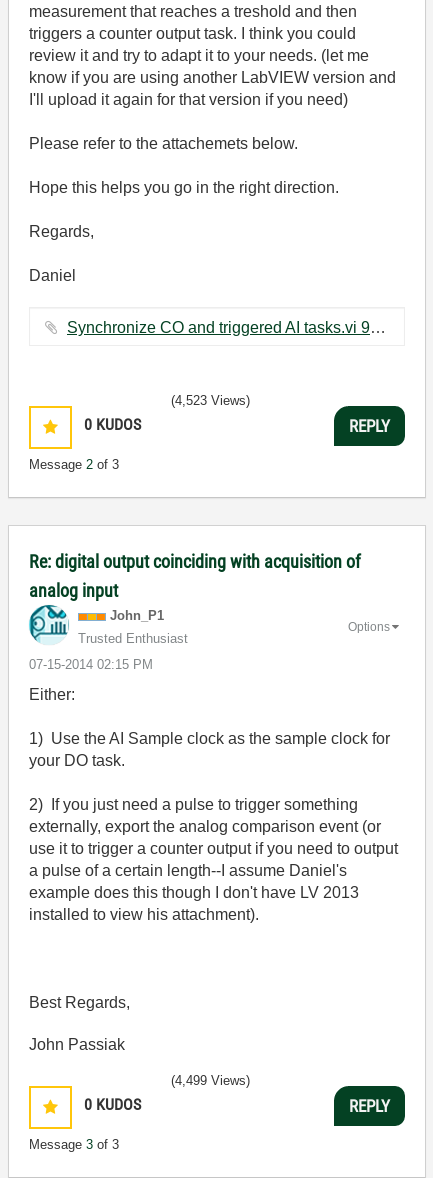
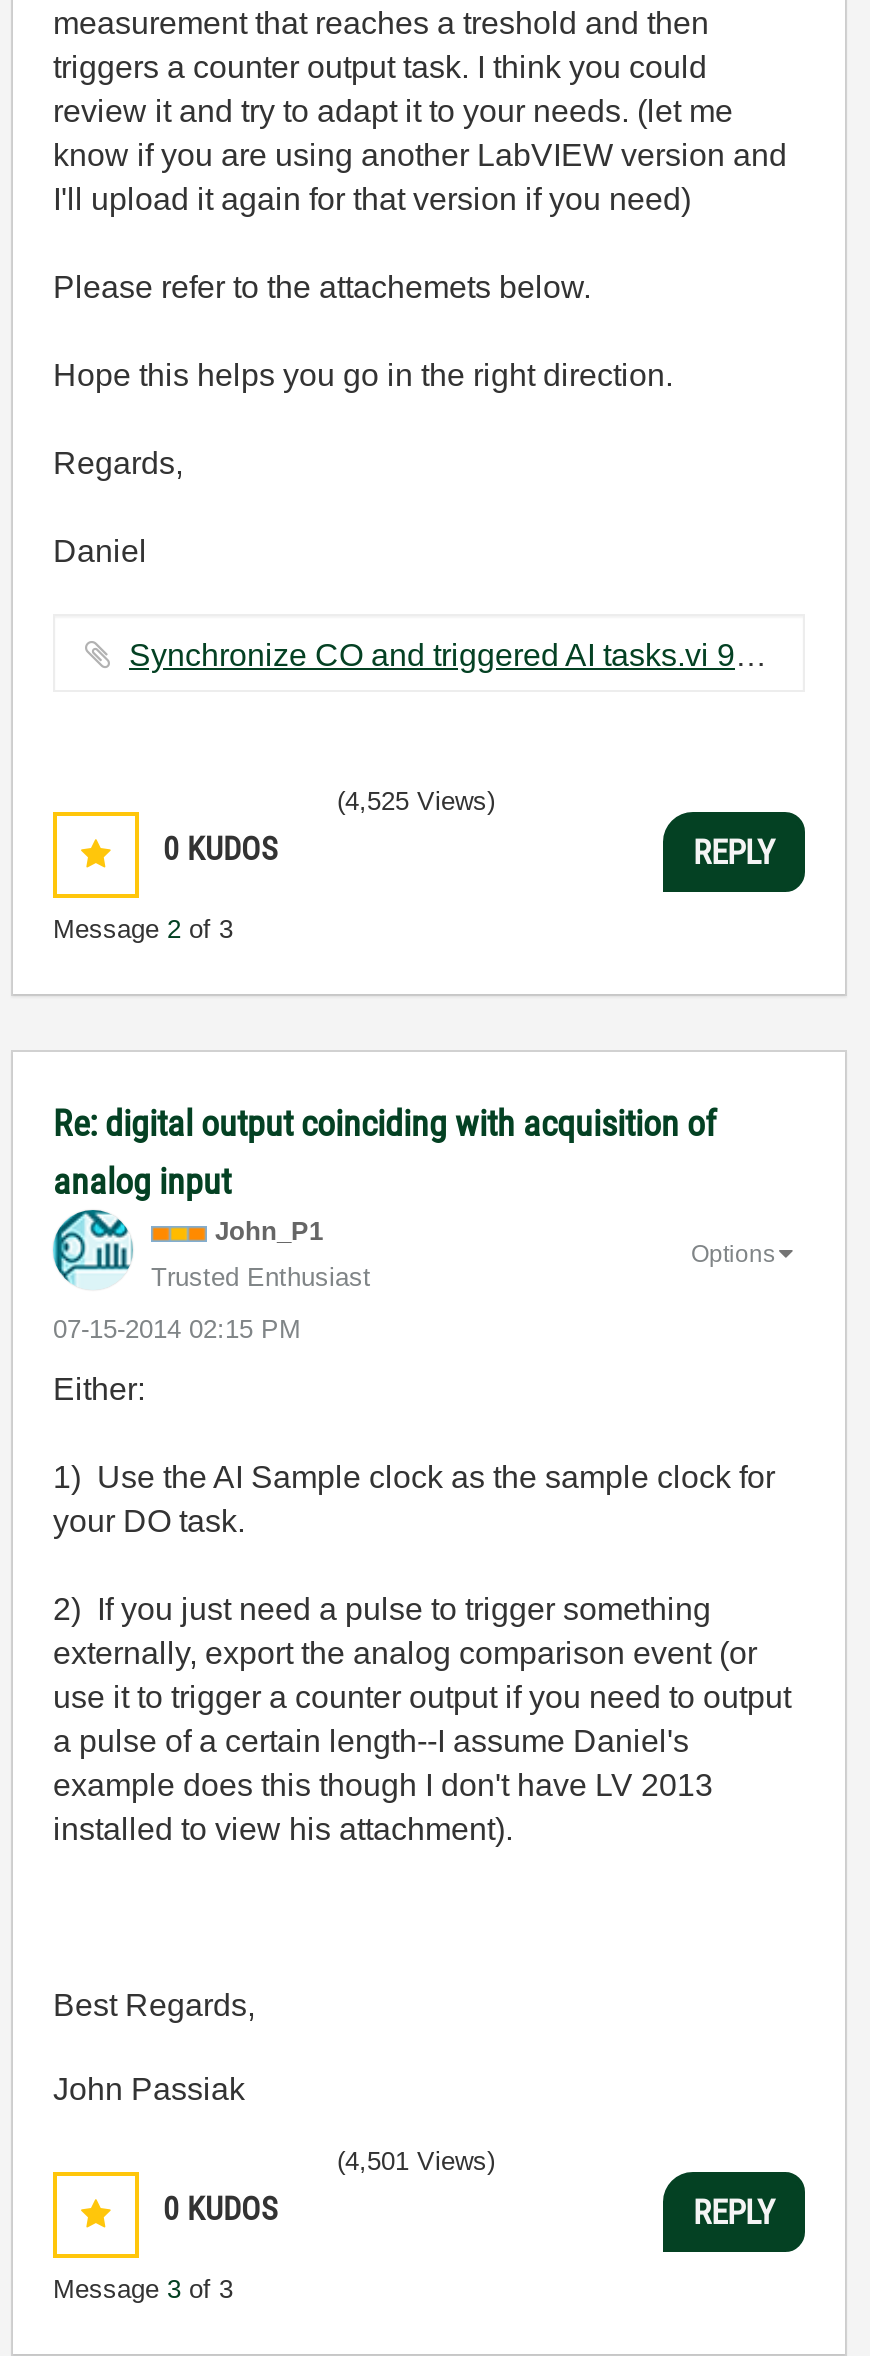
[171,393,250,408] (4,523 Views) -> [337,786,495,816] (4,525 Views)
[171,1073,250,1088] (4,499 Views) -> [337,2146,495,2176] (4,501 Views)

